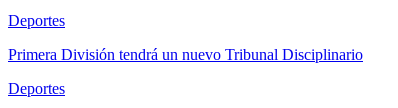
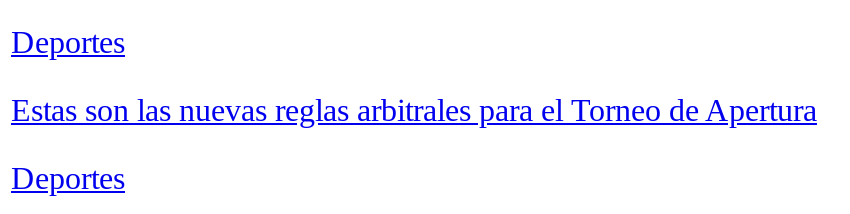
[8,46,363,63] Primera División tendrá un nuevo Tribunal Disciplinario -> [11,93,817,127] Estas son las nuevas reglas arbitrales para el Torneo de Apertura

